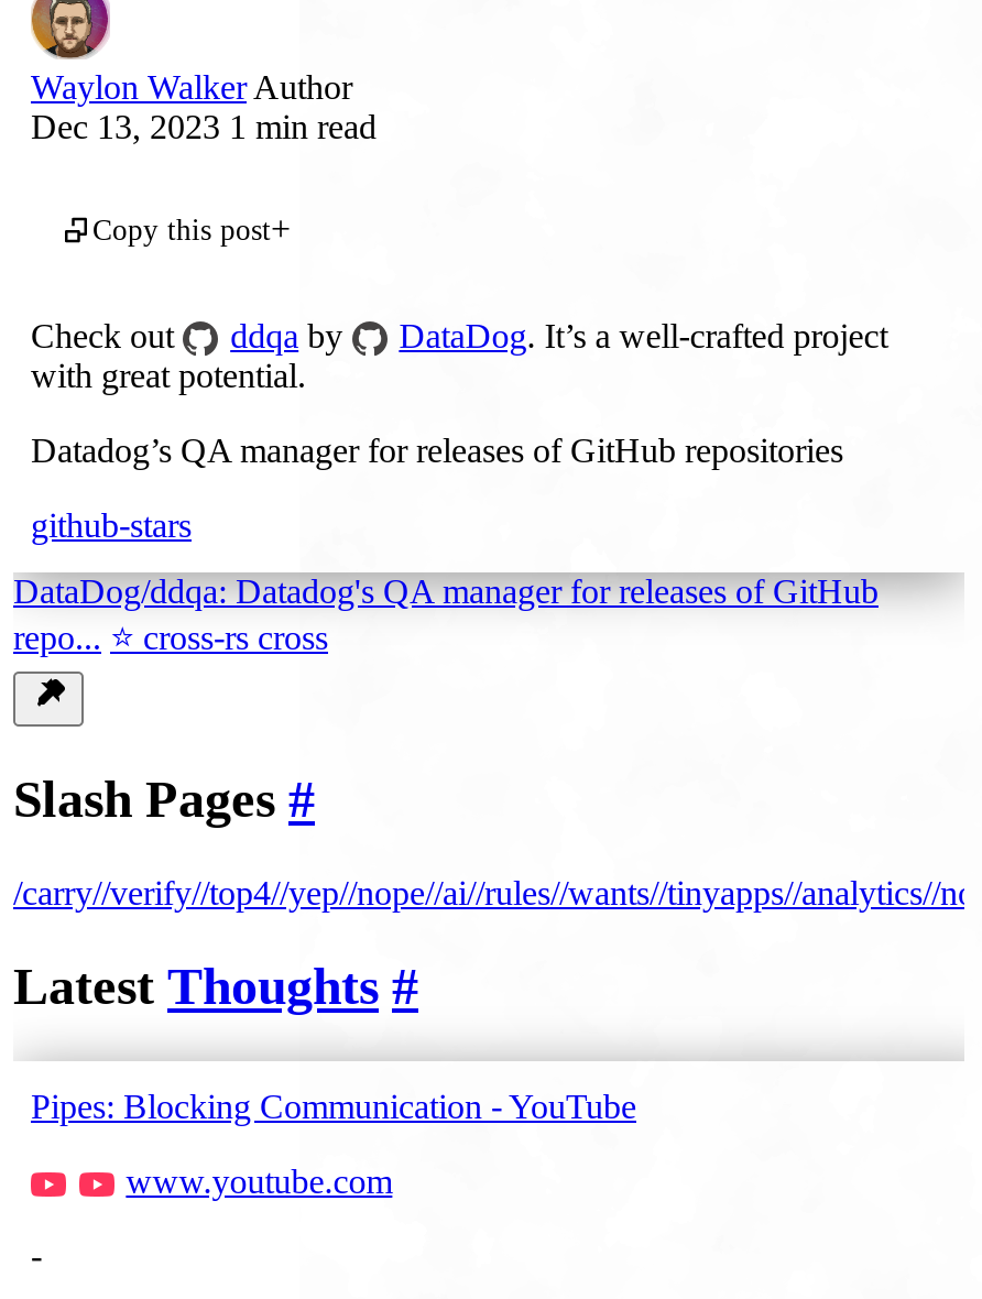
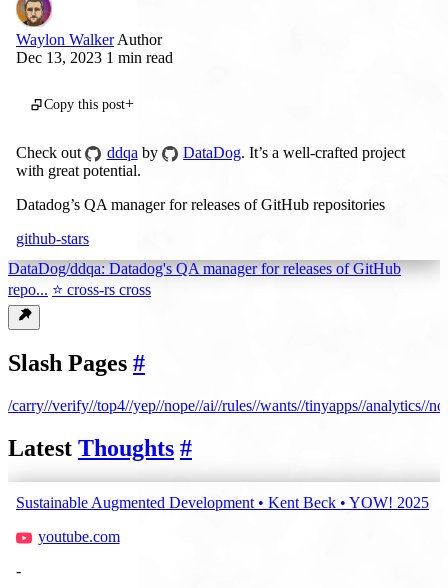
[31,1087,636,1124] Pipes: Blocking Communication - YouTube -> [16,493,429,510] Sustainable Augmented Development • Kent Beck • YOW! 2025
[126,1161,392,1199] www.youtube.com -> [38,527,120,544] youtube.com

